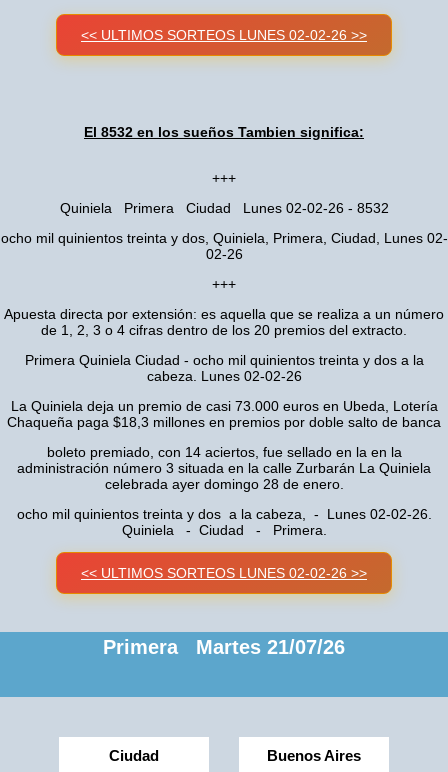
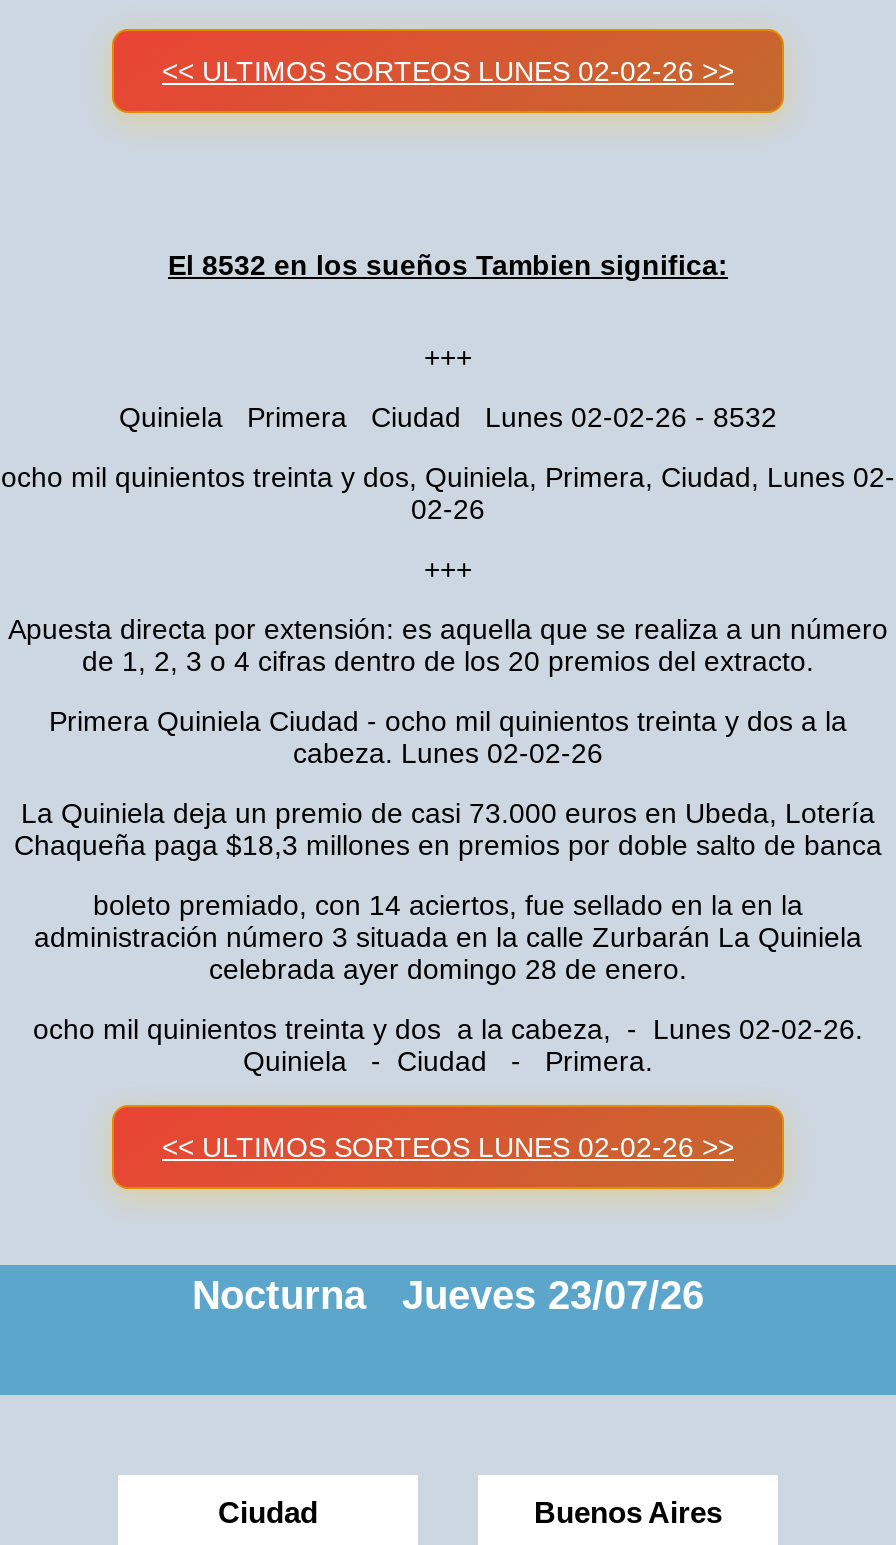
[103,636,345,658] Primera Martes 21/07/26 -> [192,1273,704,1317] Nocturna Jueves 23/07/26

